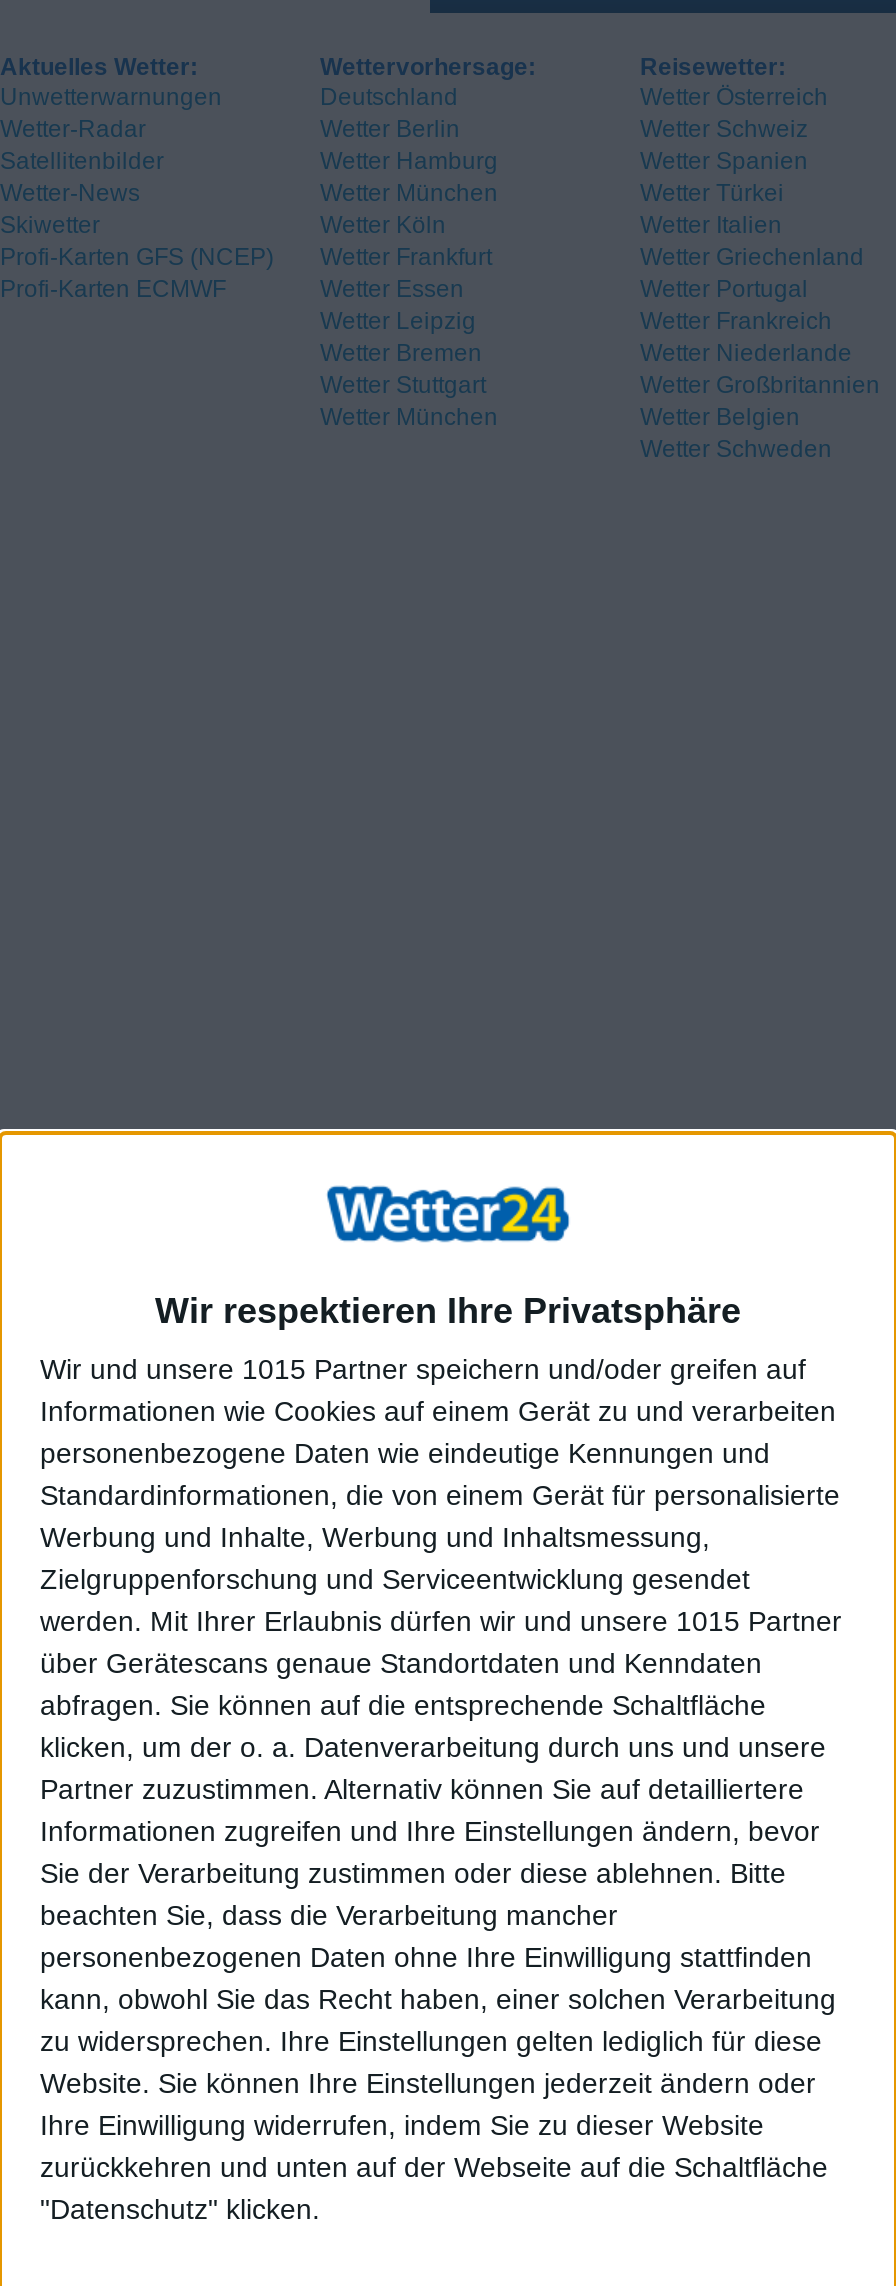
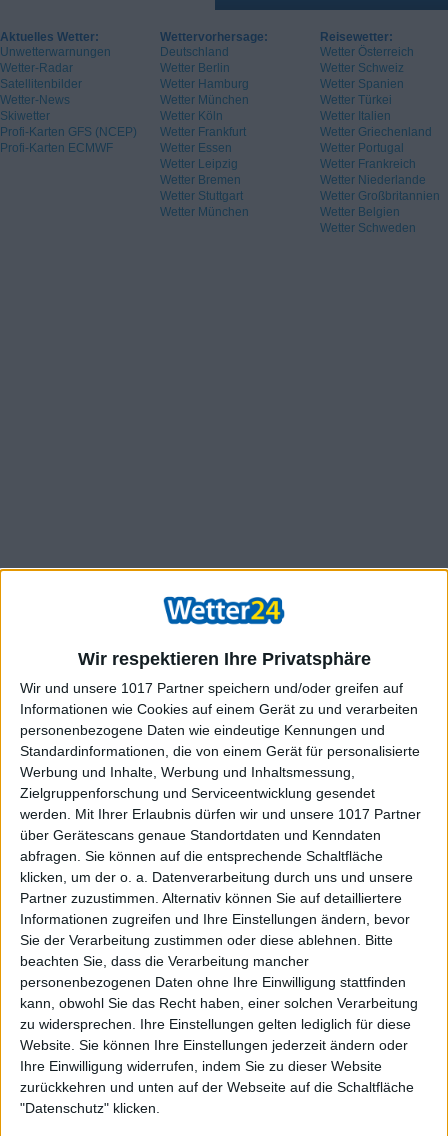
[40,1352,806,1384] Wir und unsere 1015 Partner speichern und/oder greifen auf -> [20,680,403,696] Wir und unsere 1017 Partner speichern und/oder greifen auf
[40,1604,842,1636] werden. Mit Ihrer Erlaubnis dürfen wir und unsere 1015 Partner -> [20,806,421,822] werden. Mit Ihrer Erlaubnis dürfen wir und unsere 1017 Partner

